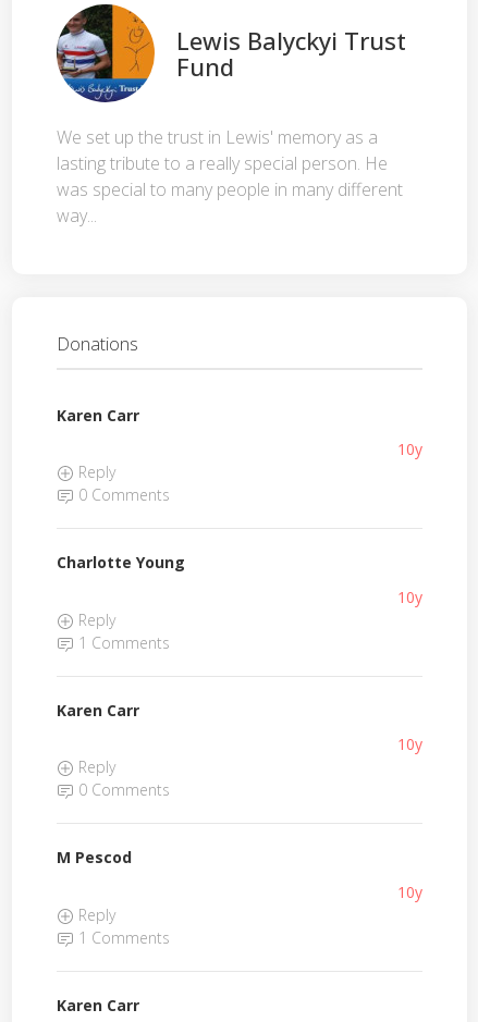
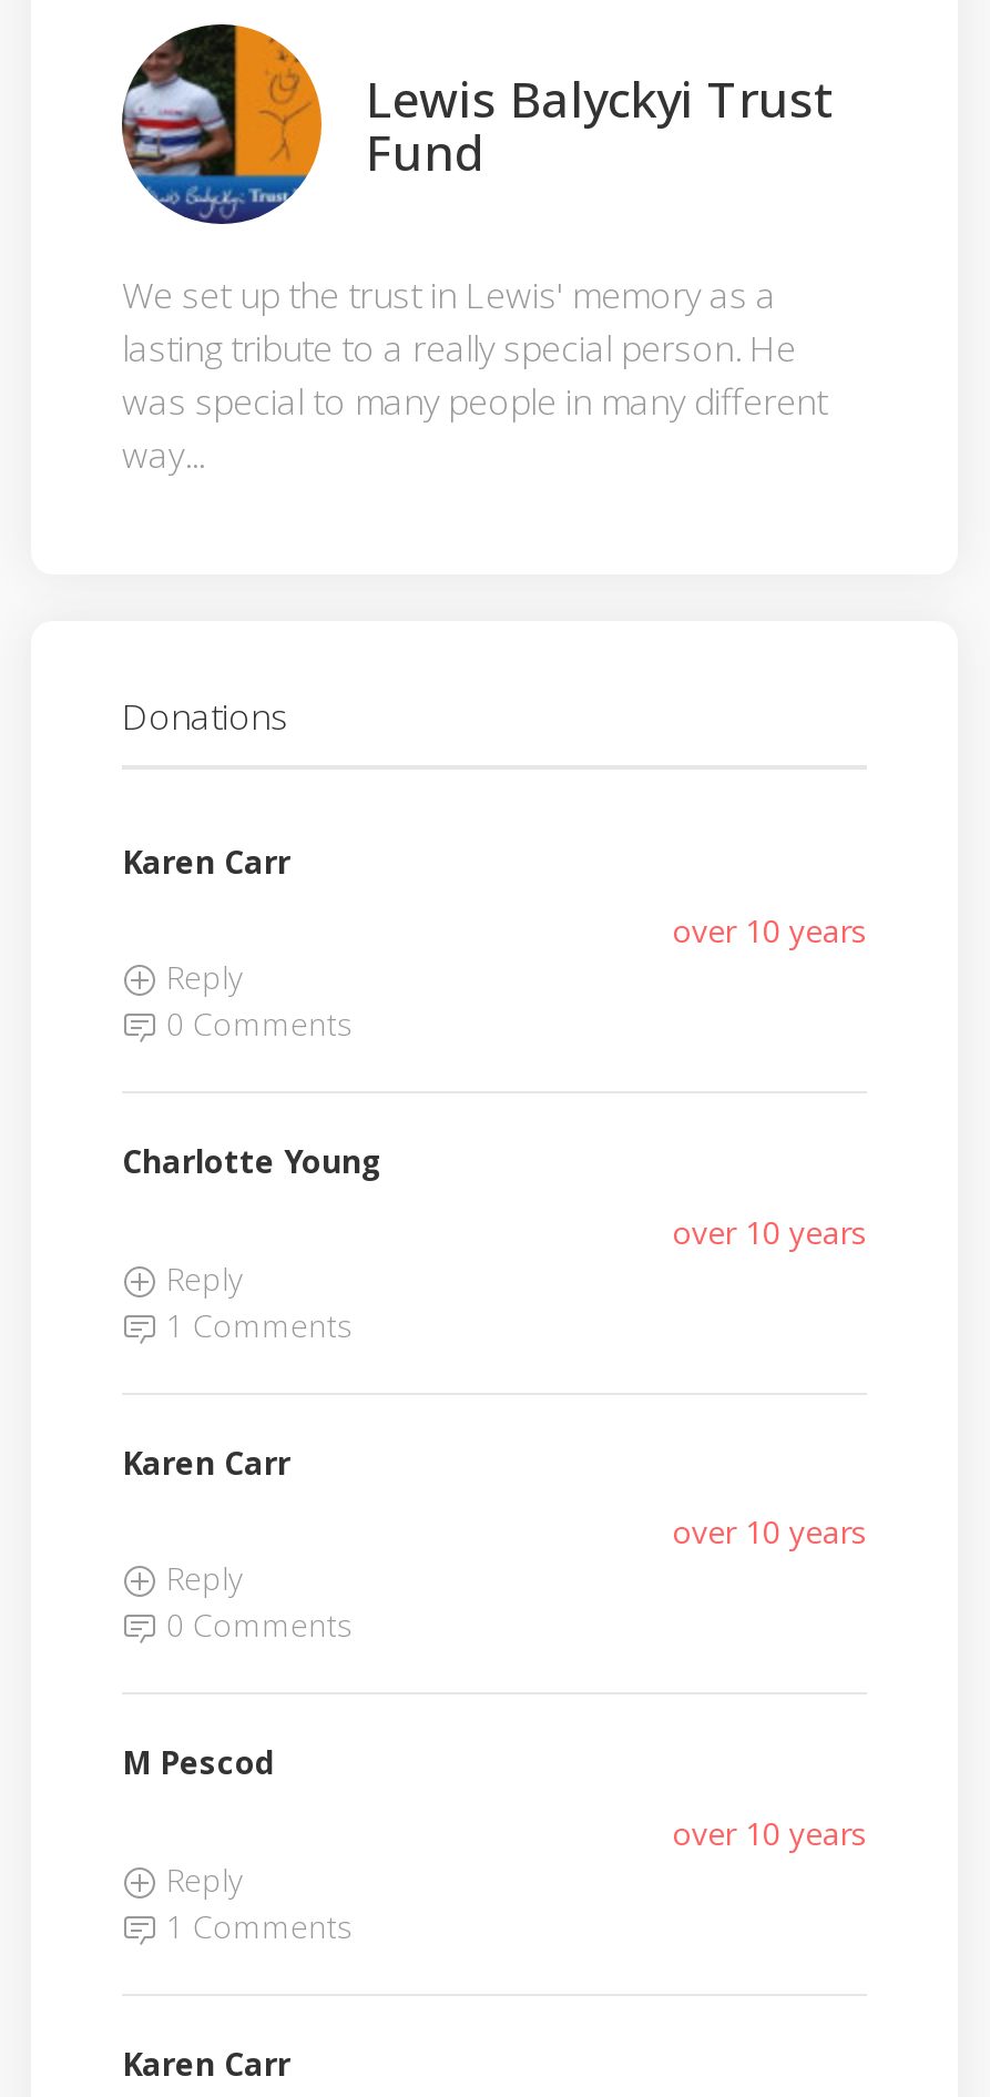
[397,439,422,459] 10y -> [672,909,867,951] over 10 years
[397,586,422,607] 10y -> [672,1210,867,1252] over 10 years
[397,734,422,754] 10y -> [672,1510,867,1553] over 10 years
[397,881,422,902] 10y -> [672,1811,867,1853] over 10 years

